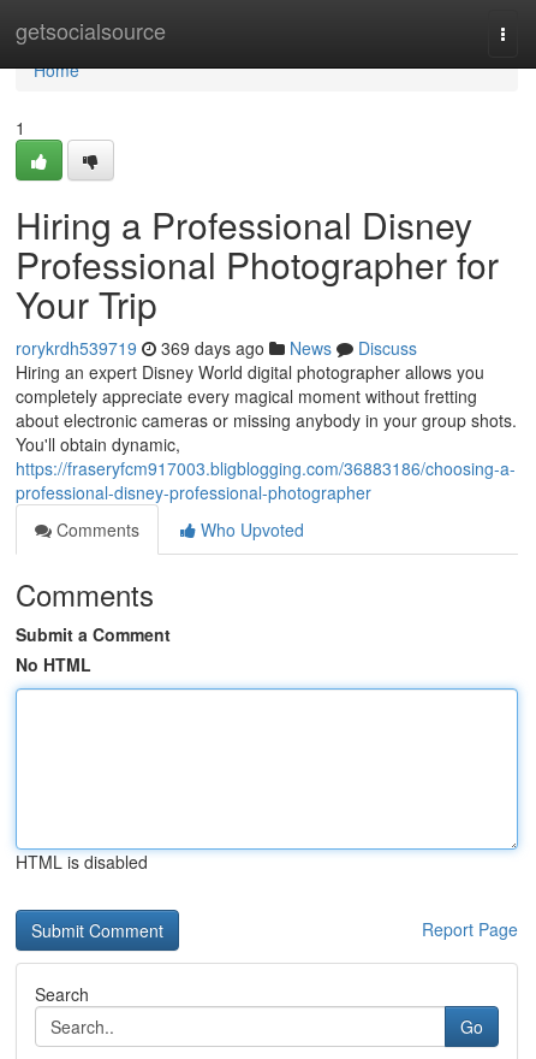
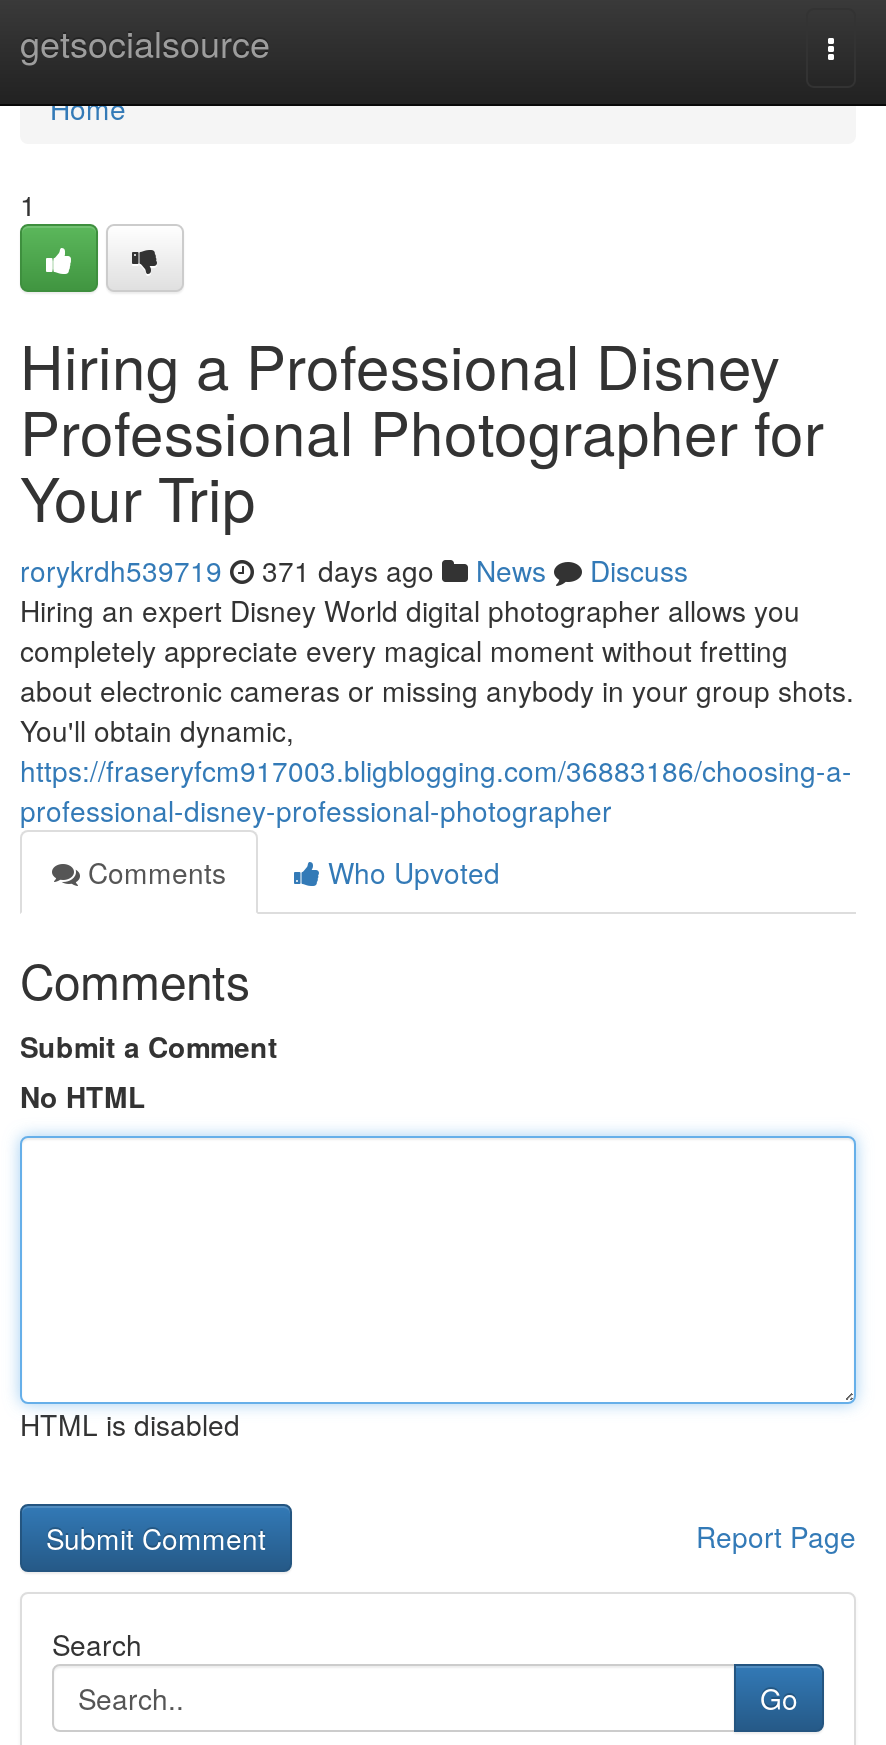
[16,336,417,360] rorykrdh539719 369 days ago News Discuss -> [20,550,688,590] rorykrdh539719 371 days ago News Discuss

